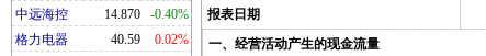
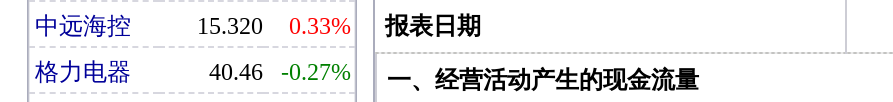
[104,7,140,22] 14.870 -> [197,12,263,40] 15.320
[150,7,189,22] -0.40% -> [289,12,351,40] 0.33%
[111,32,140,47] 40.59 -> [209,58,263,86] 40.46
[155,32,189,47] 0.02% -> [281,58,351,86] -0.27%

